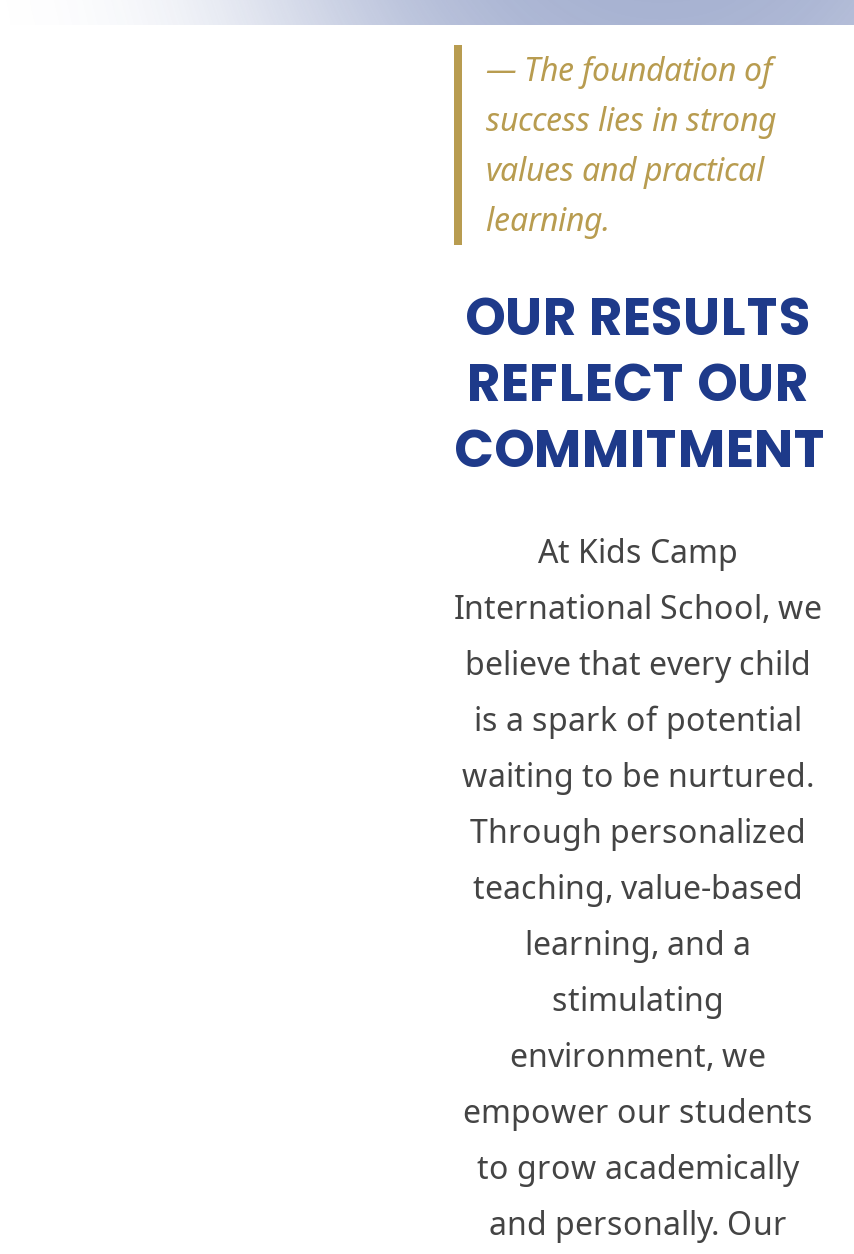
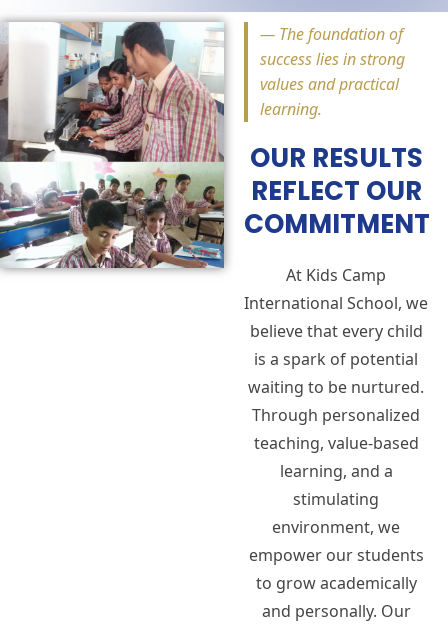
none -> [3,18,228,272] [image]

